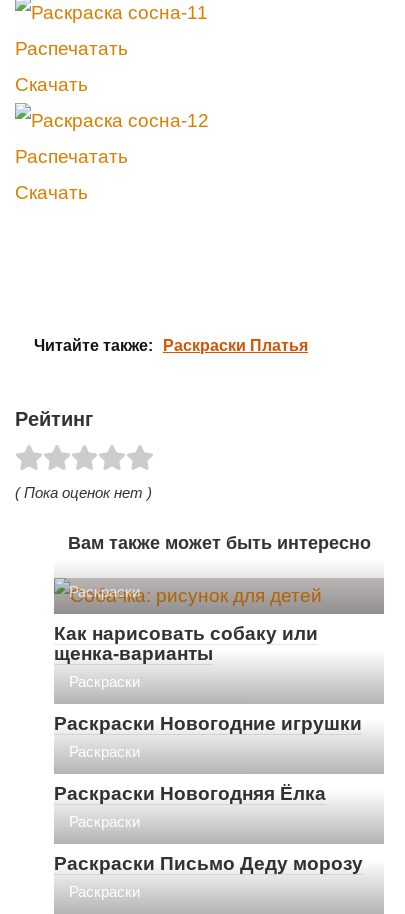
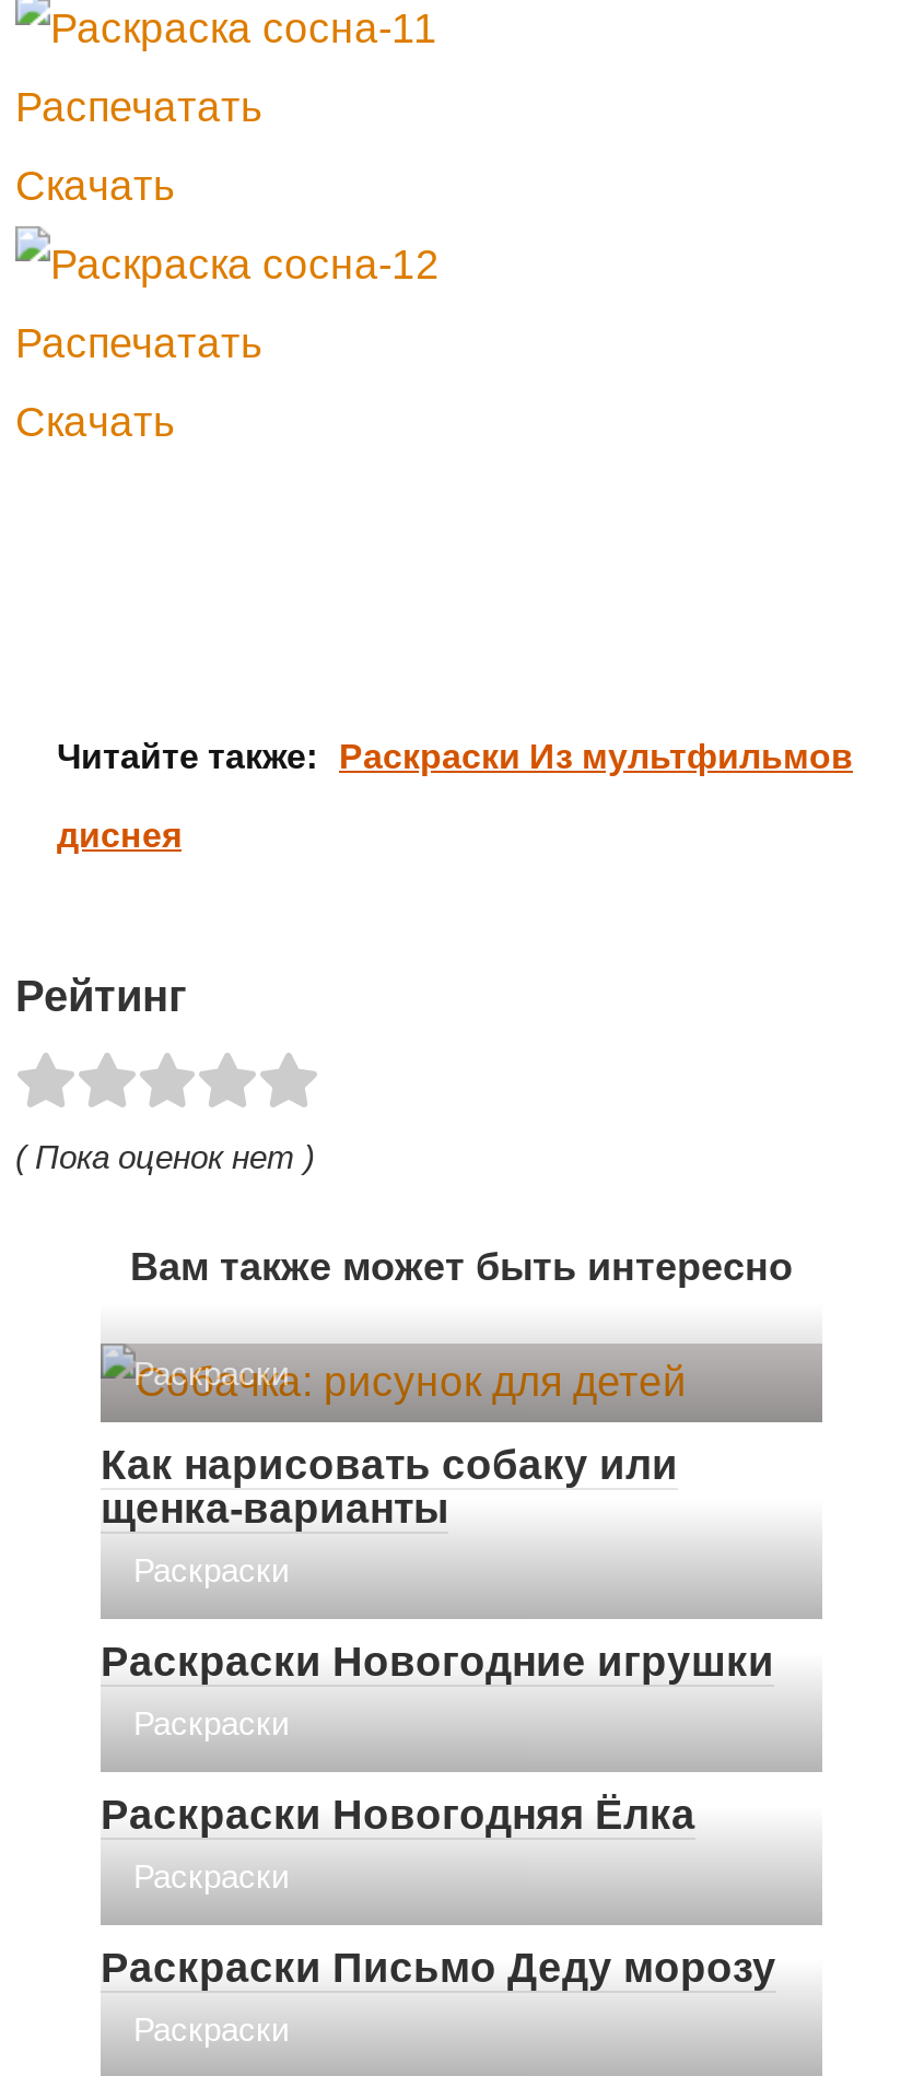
[34,337,308,354] Читайте также: Раскраски Платья -> [57,737,853,853] Читайте также: Раскраски Из мультфильмов | диснея

